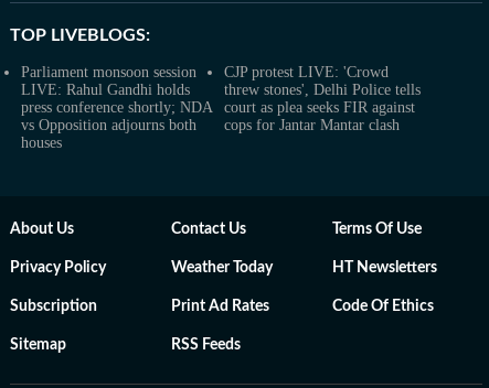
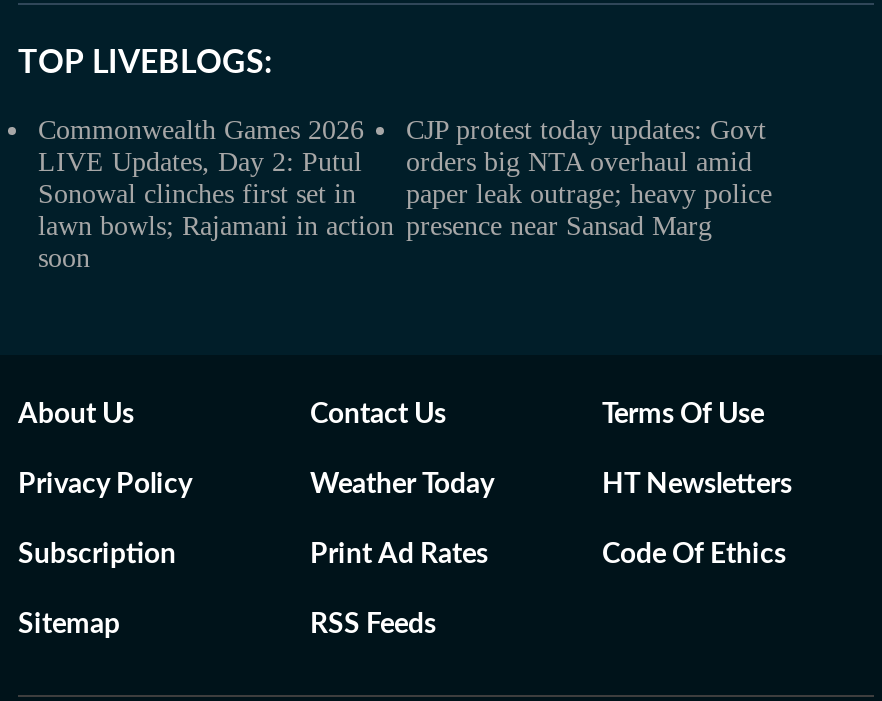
[21,64,212,151] Parliament monsoon session | LIVE: Rahul Gandhi holds | press conference shortly; NDA | vs Opposition adjourns both | houses -> [38,115,394,273] Commonwealth Games 2026 | LIVE Updates, Day 2: Putul | Sonowal clinches first set in | lawn bowls; Rajamani in action | soon
[224,64,421,133] CJP protest LIVE: 'Crowd | threw stones', Delhi Police tells | court as plea seeks FIR against | cops for Jantar Mantar clash -> [406,115,772,241] CJP protest today updates: Govt | orders big NTA overhaul amid | paper leak outrage; heavy police | presence near Sansad Marg

